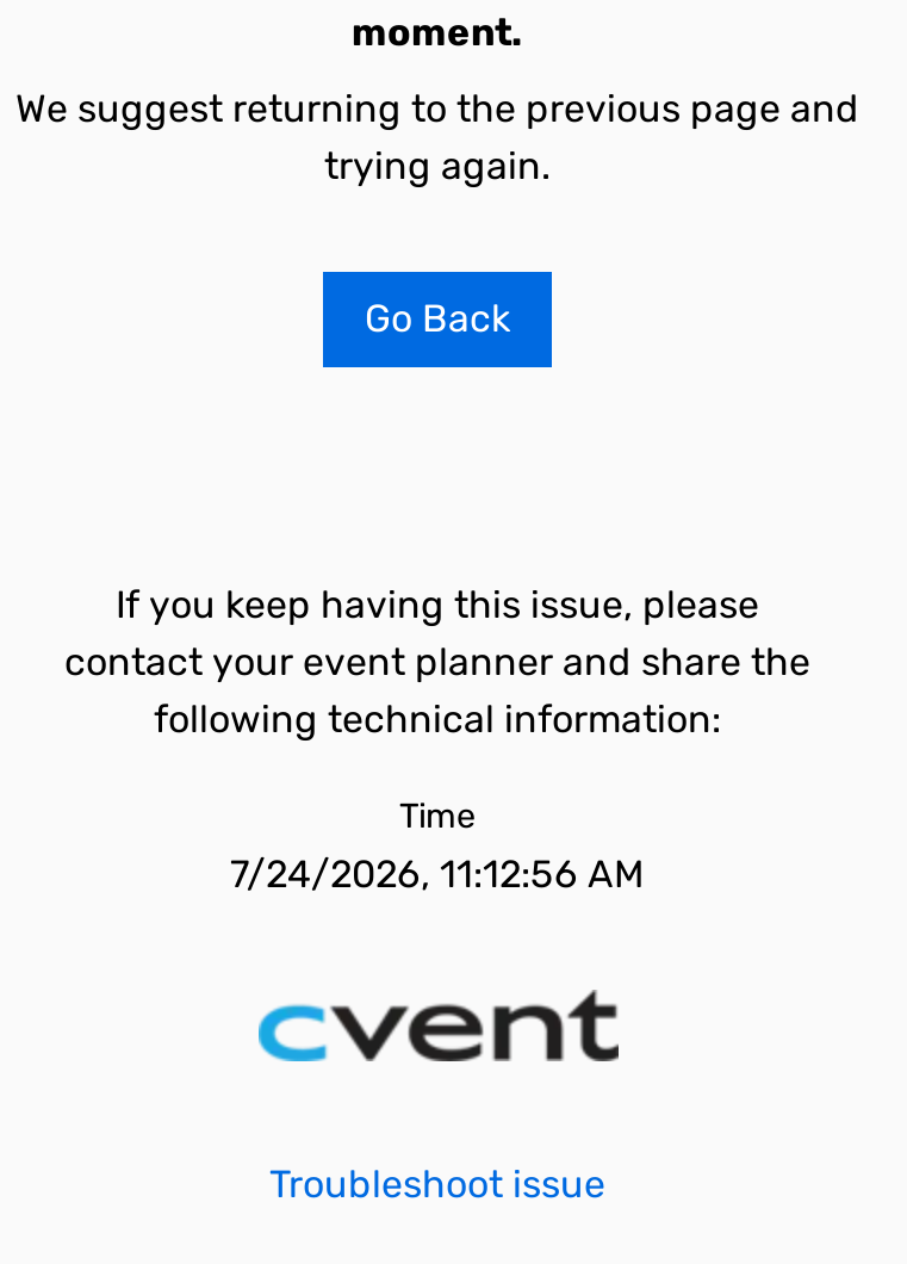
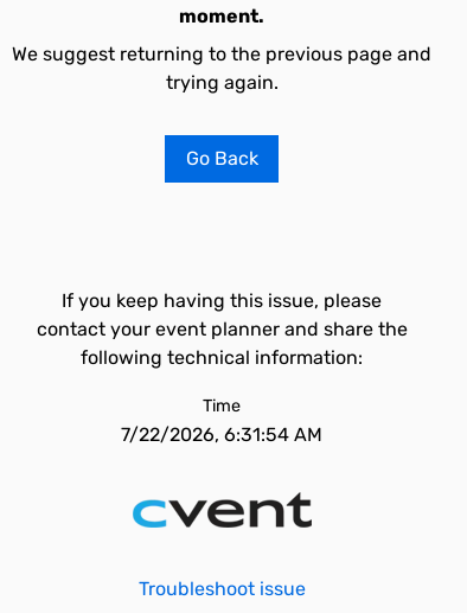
[230,851,645,897] 7/24/2026, 11:12:56 AM -> [121,423,322,446] 7/22/2026, 6:31:54 AM

